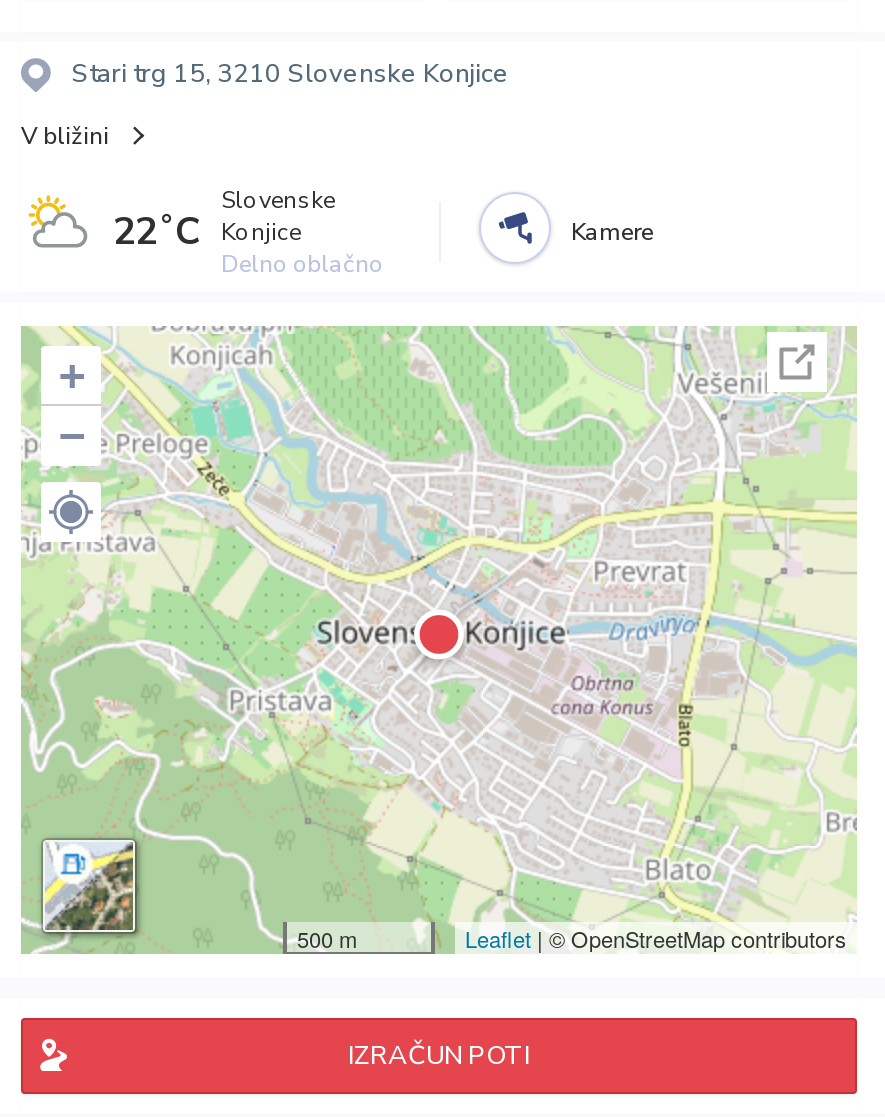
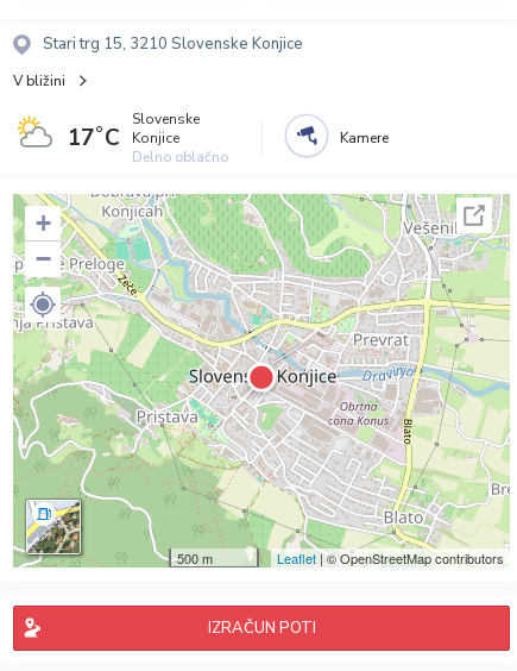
[113,205,301,257] 22˚C Konjice -> [68,122,179,153] 17˚C Konjice

